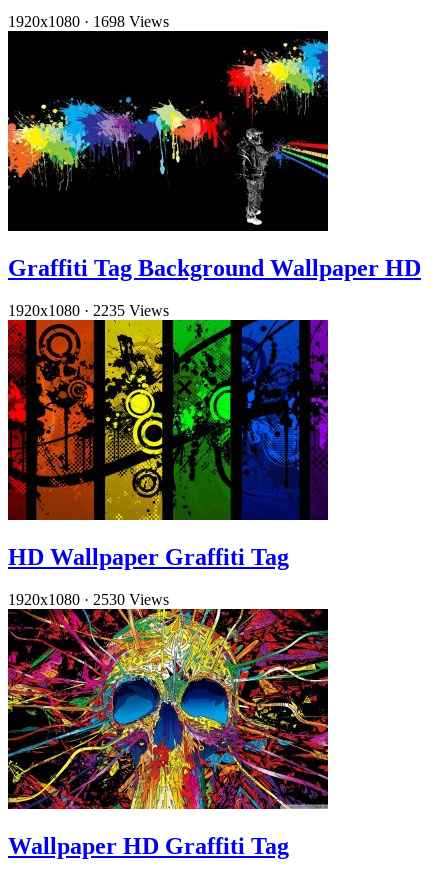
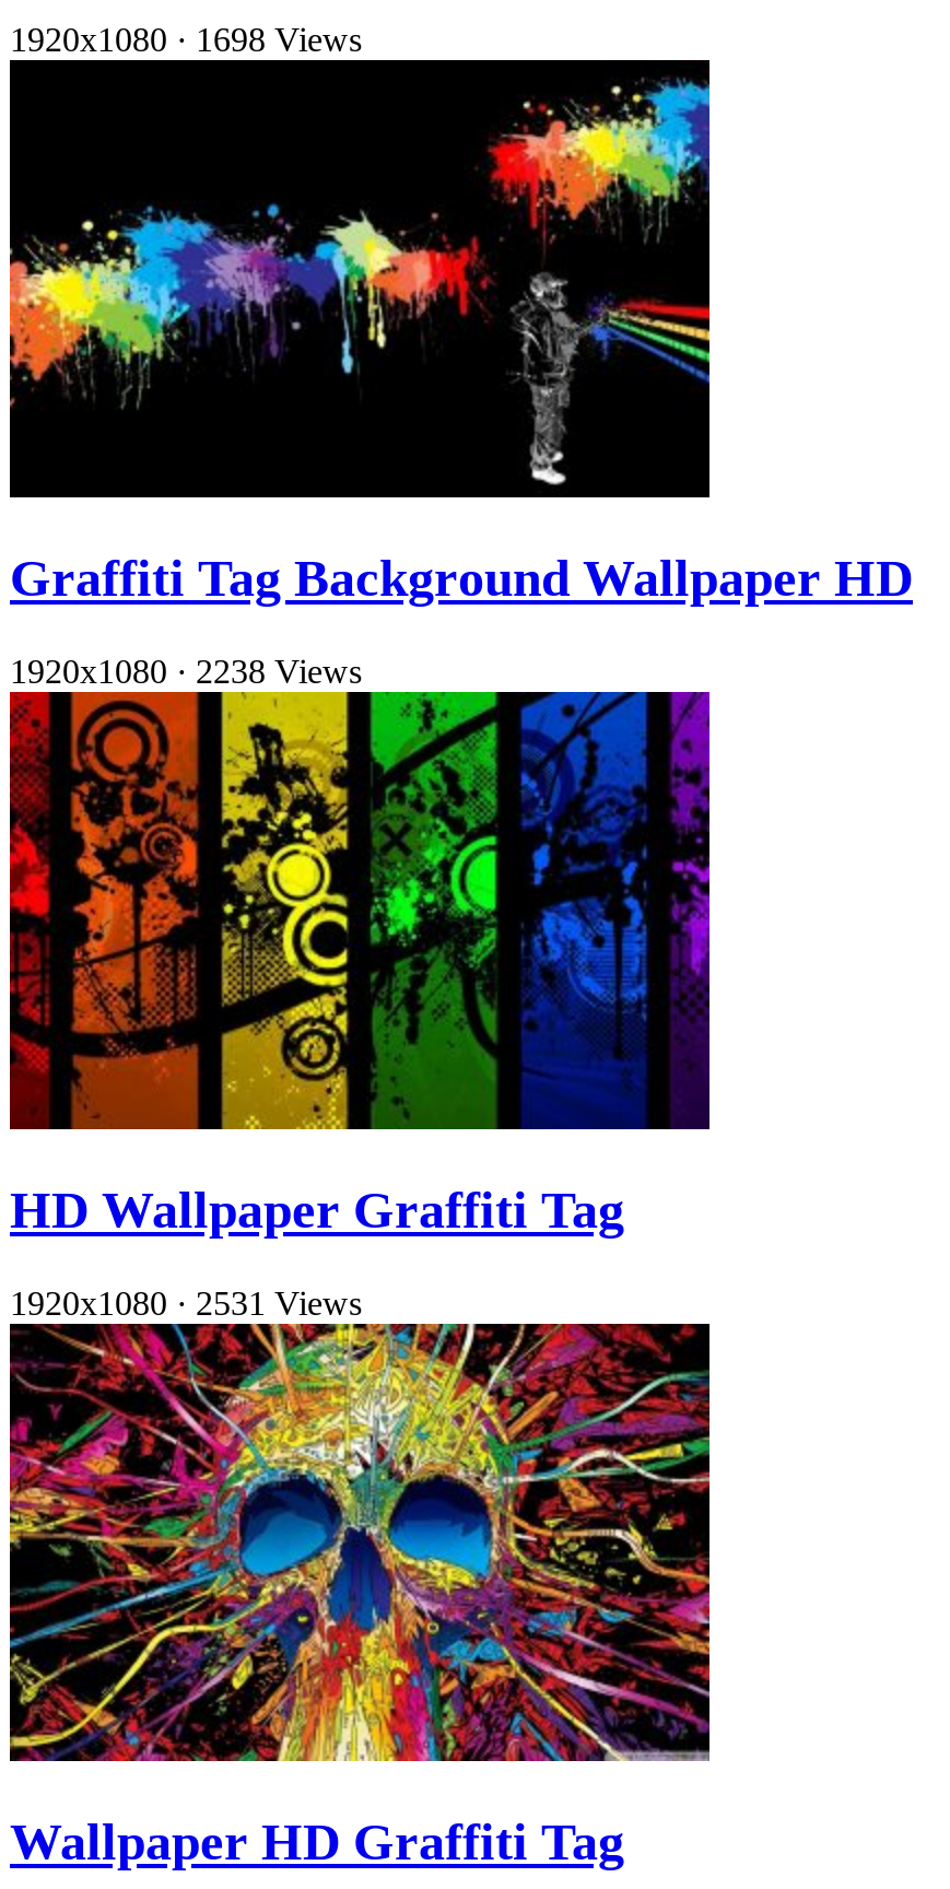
[8,302,169,319] 1920x1080 · 2235 Views -> [10,653,362,690] 1920x1080 · 2238 Views
[8,591,169,608] 1920x1080 · 2530 Views -> [10,1284,362,1321] 1920x1080 · 2531 Views

